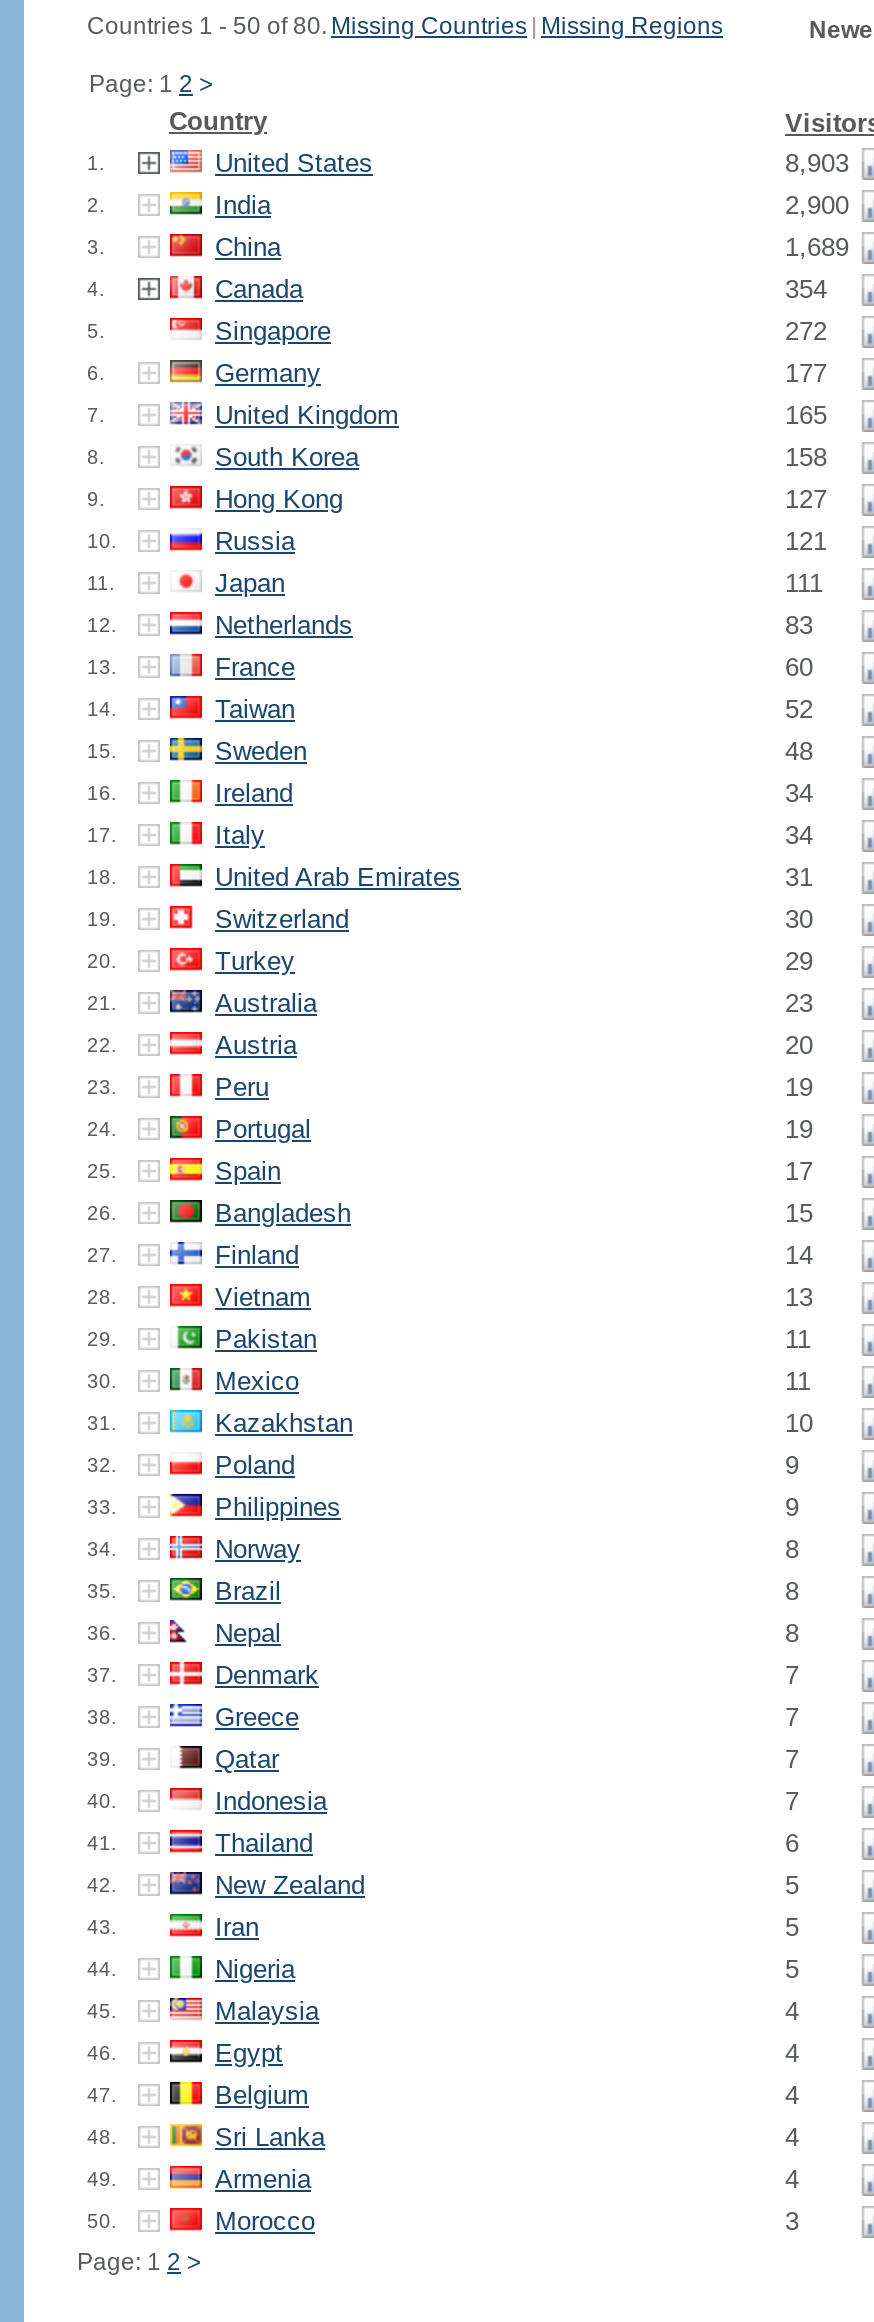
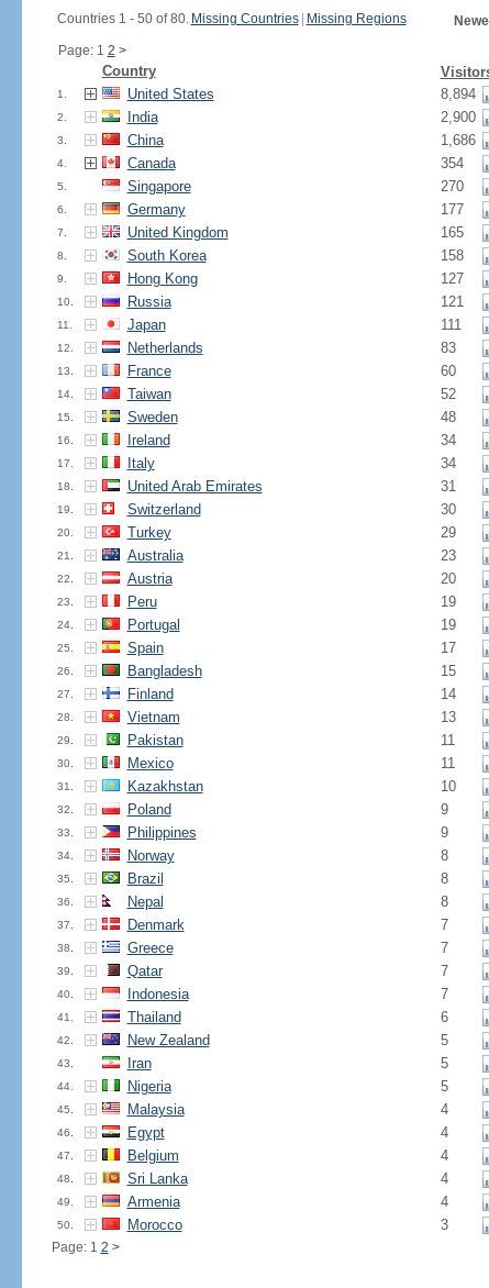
[785,148,849,178] 8,903 -> [440,86,475,102] 8,894
[785,232,849,262] 1,689 -> [440,132,475,148] 1,686
[785,316,827,346] 272 -> [440,178,463,195] 270

